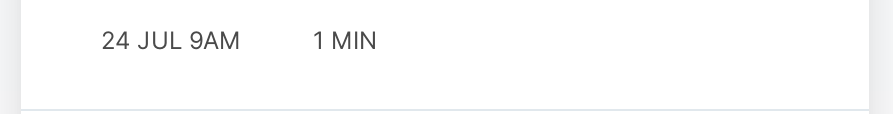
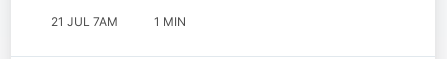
[101,24,241,54] 24 JUL 9AM -> [51,14,118,29] 21 JUL 7AM

